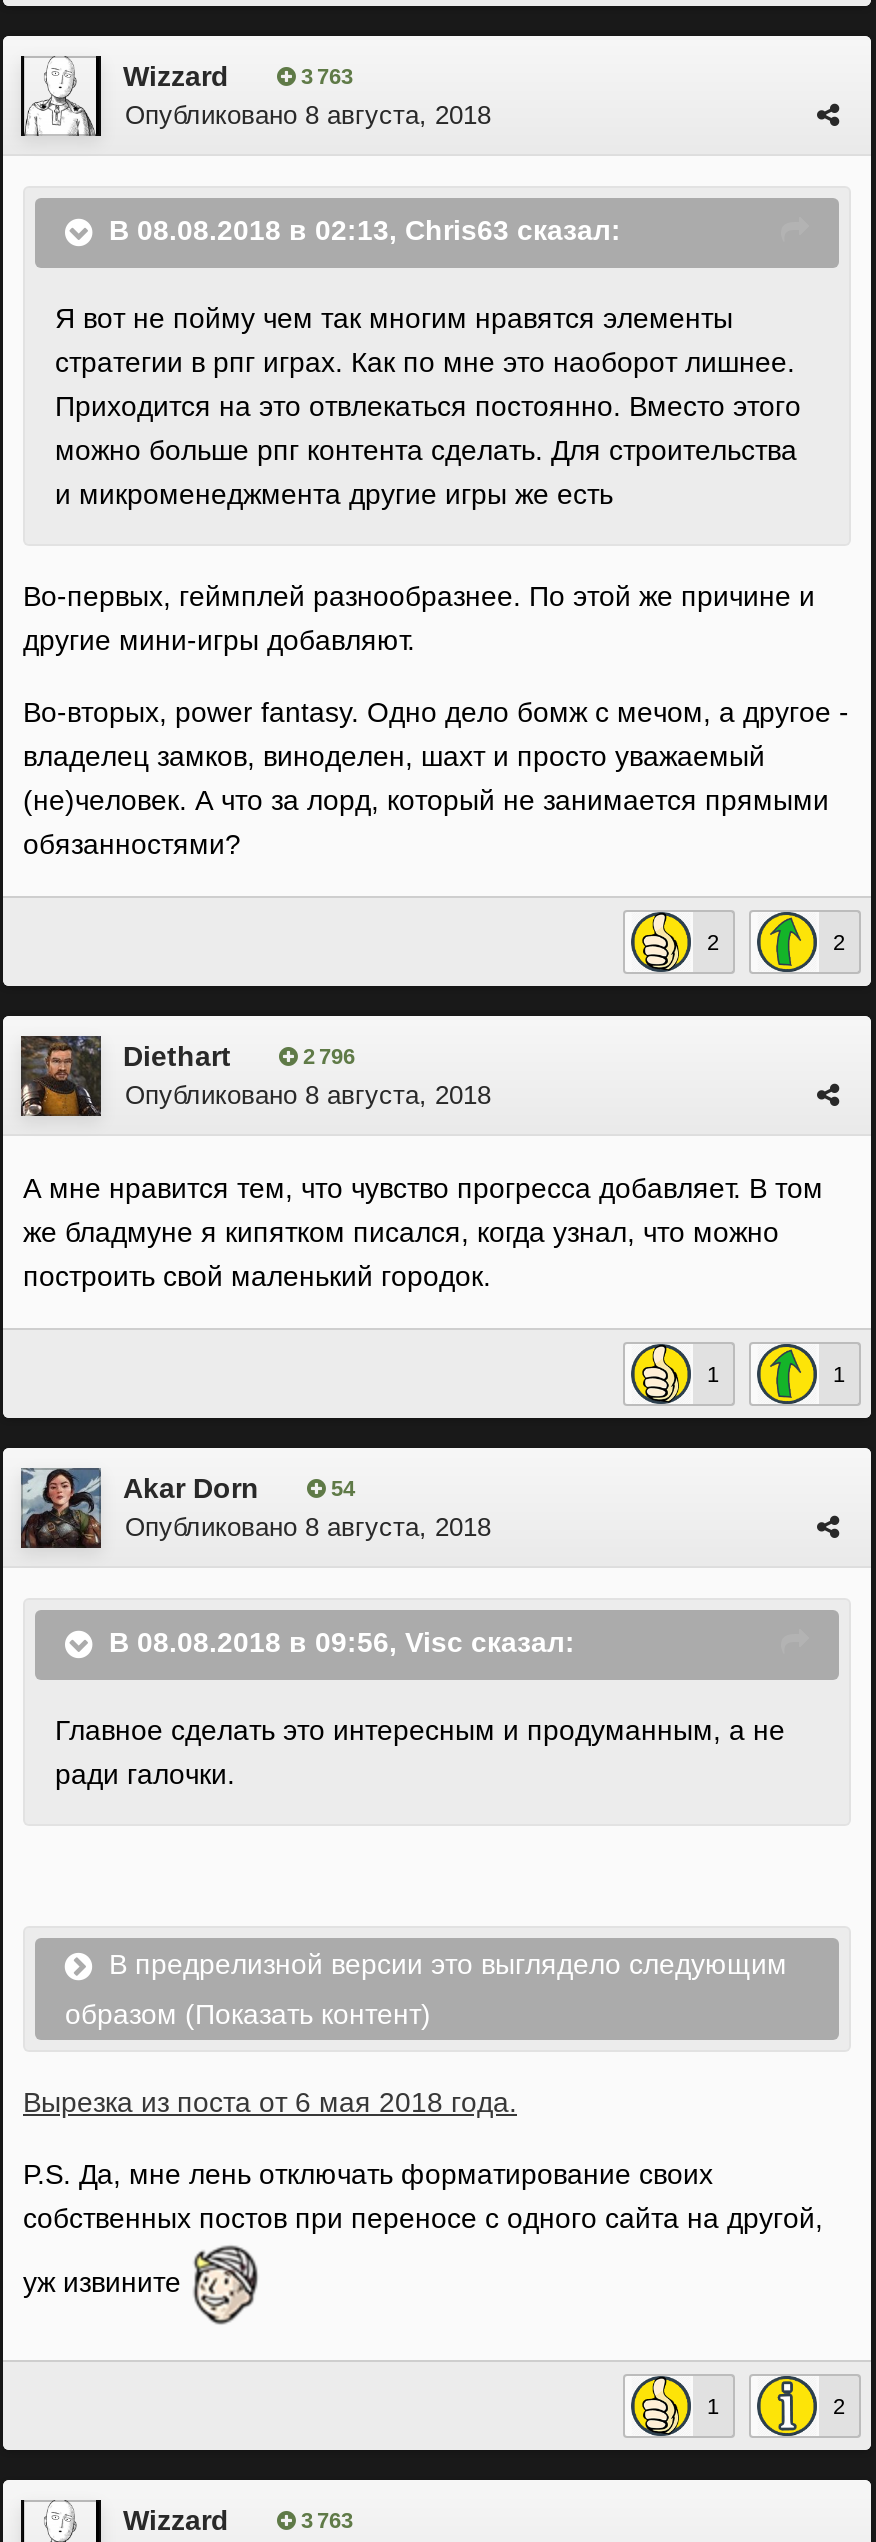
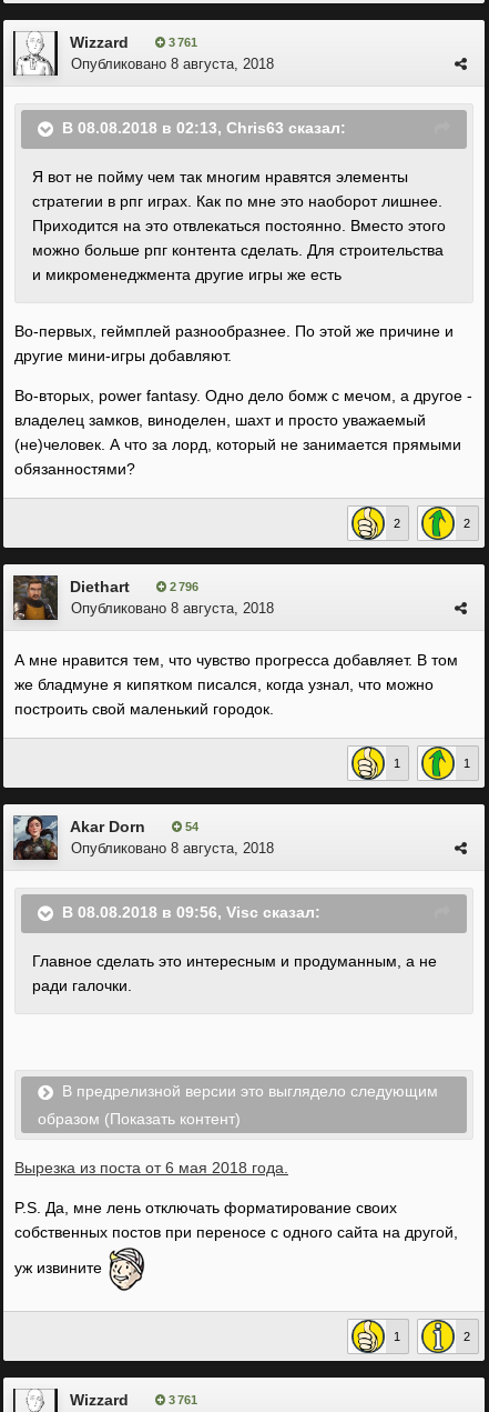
[295,64,353,88] 3 763 -> [165,36,197,49] 3 761
[295,2508,353,2532] 3 763 -> [165,1393,197,1406] 3 761

